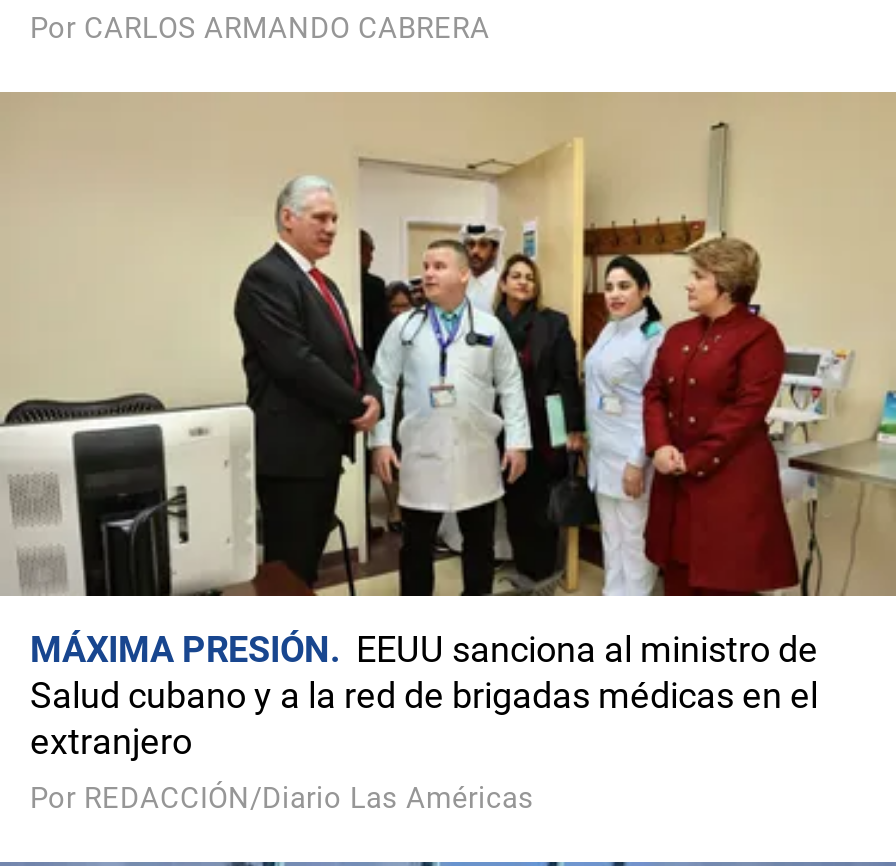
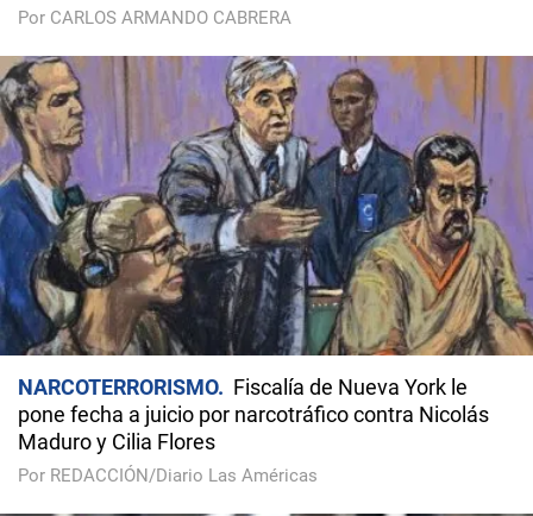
[6,92,890,762] [image] | MÁXIMA PRESIÓN | EEUU sanciona al ministro de | Salud cubano y a la red de brigadas médicas en el | extranjero -> [4,55,529,454] [image] | NARCOTERRORISMO | Fiscalía de Nueva York le | pone fecha a juicio por narcotráfico contra Nicolás | Maduro y Cilia Flores

